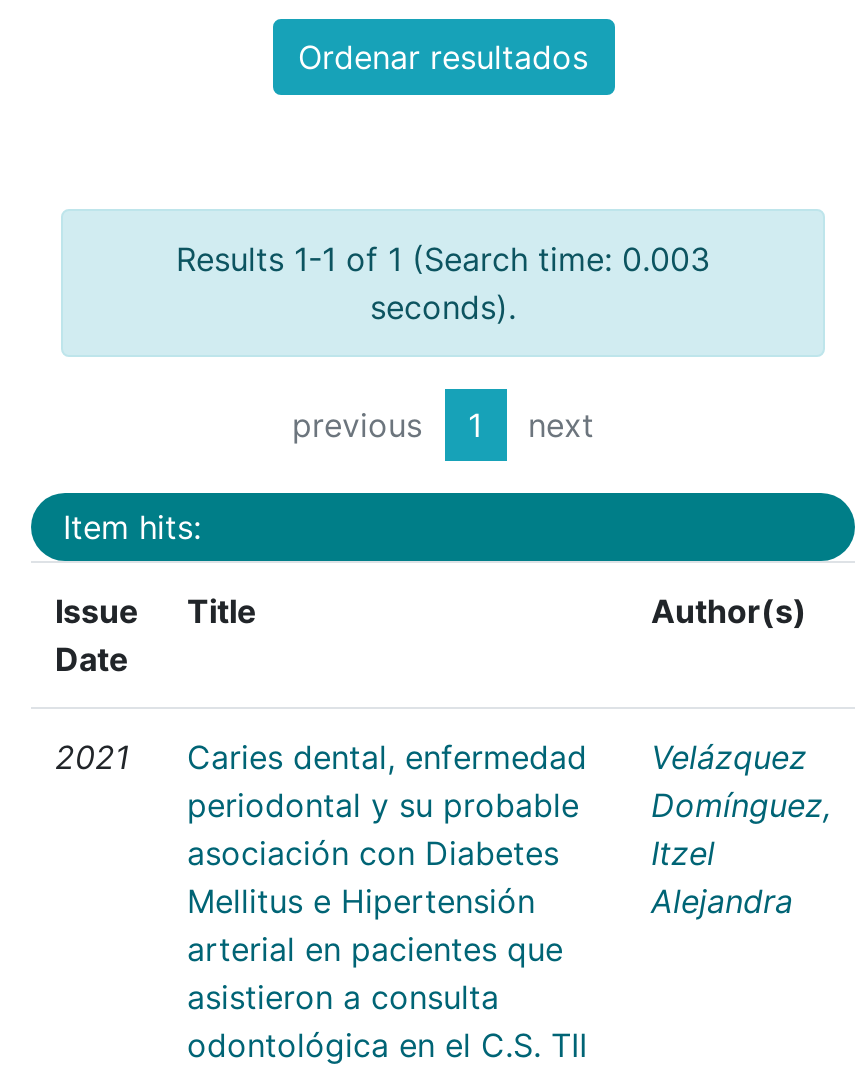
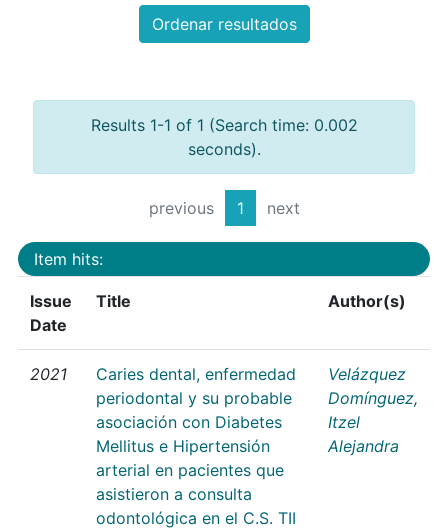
[176,239,710,279] Results 1-1 of 1 (Search time: 0.003 -> [90,115,357,135] Results 1-1 of 1 (Search time: 0.002

